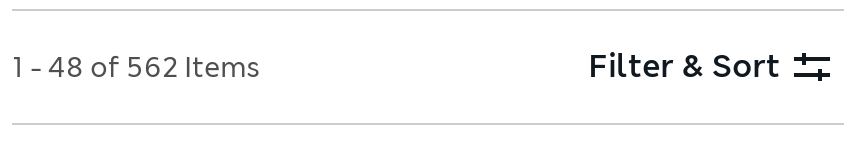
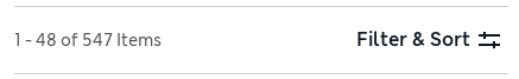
[12,48,260,84] 1 - 48 of 562 Items -> [14,29,162,50] 1 - 48 of 547 Items

